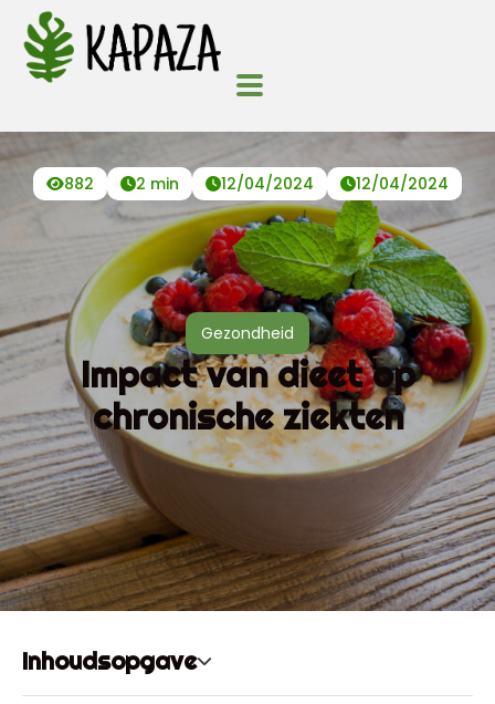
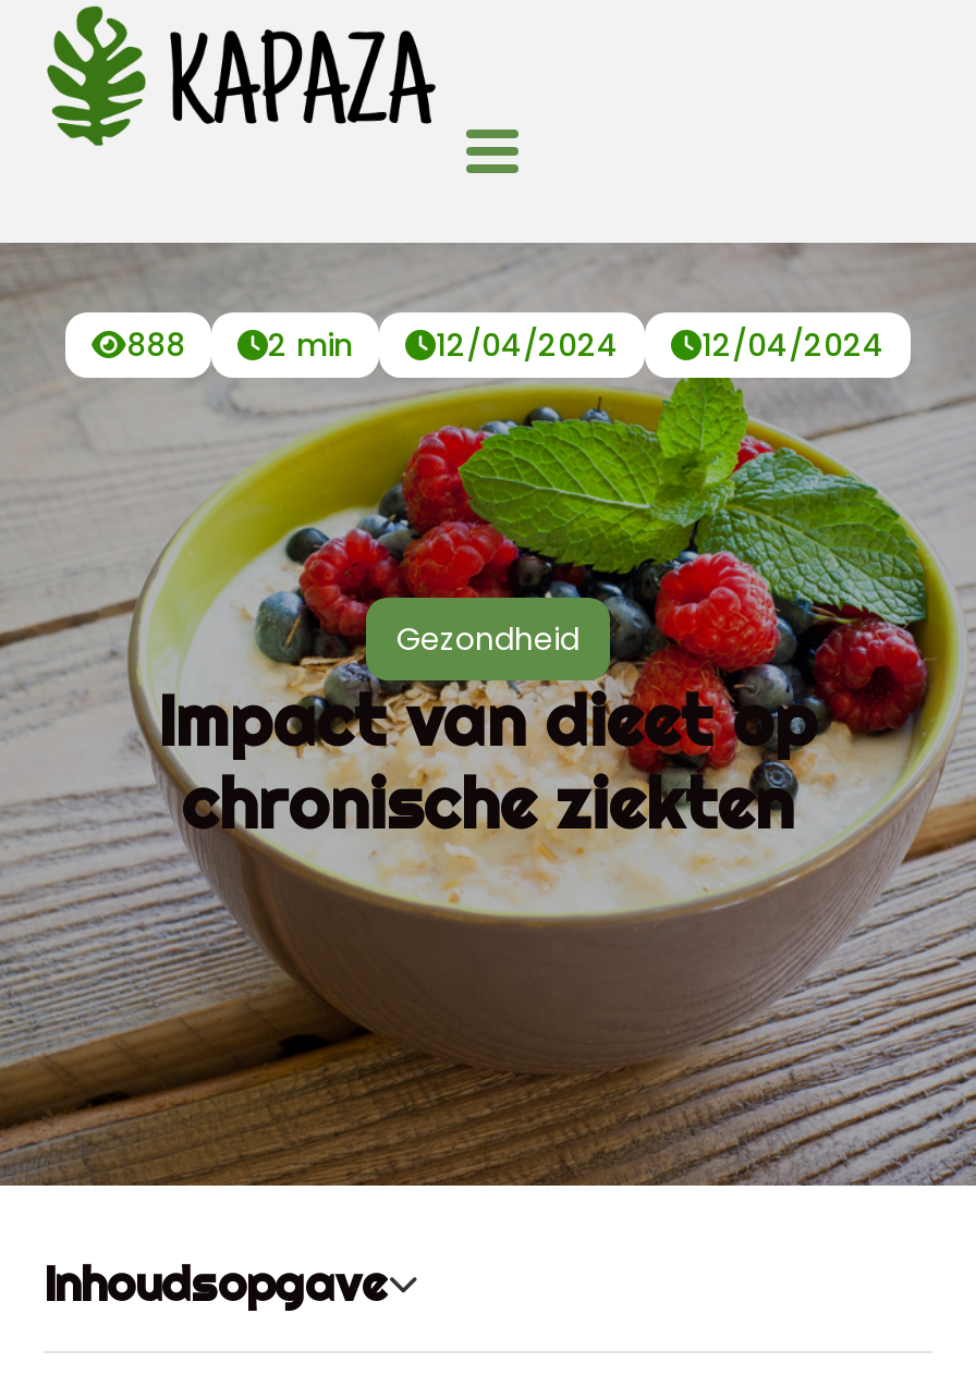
[64,172,94,194] 882 -> [126,323,185,366] 888

